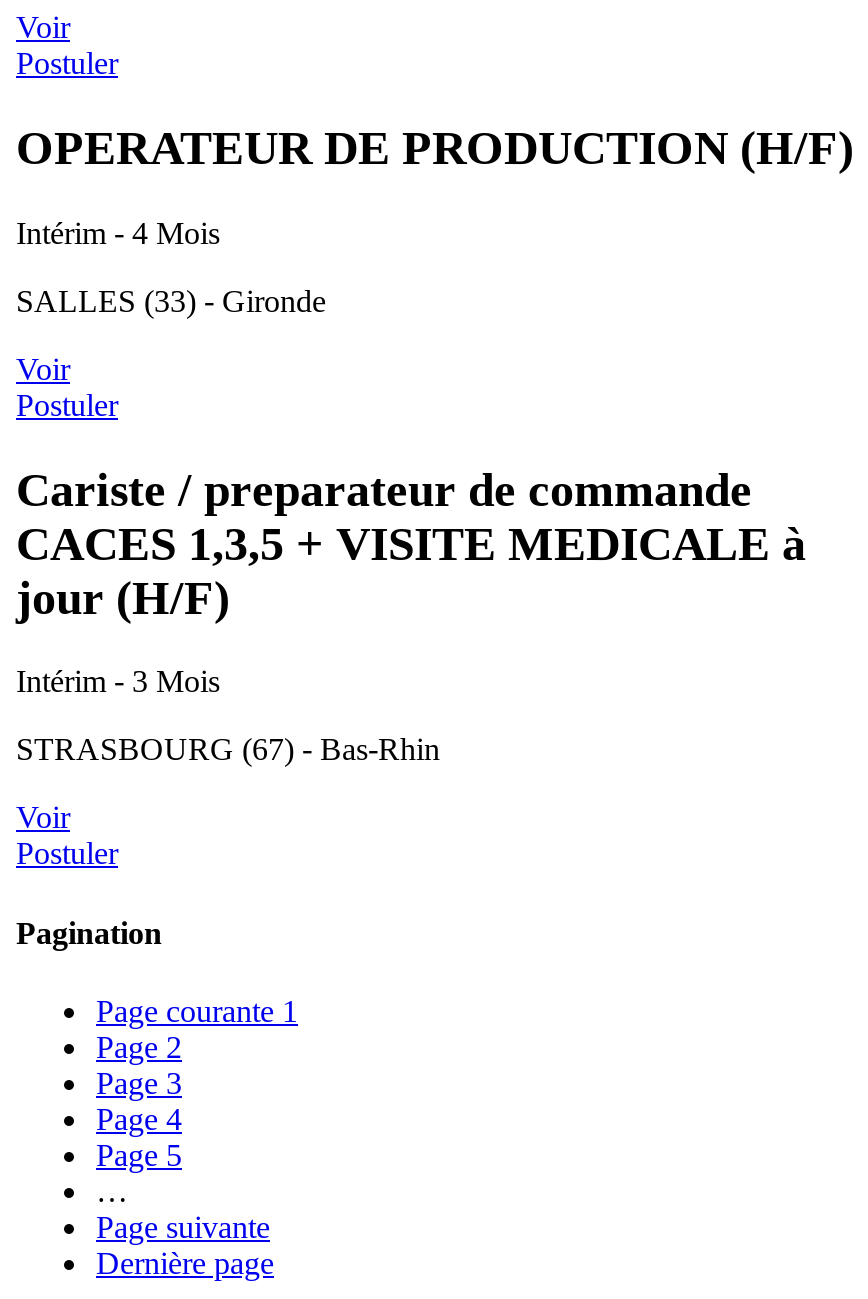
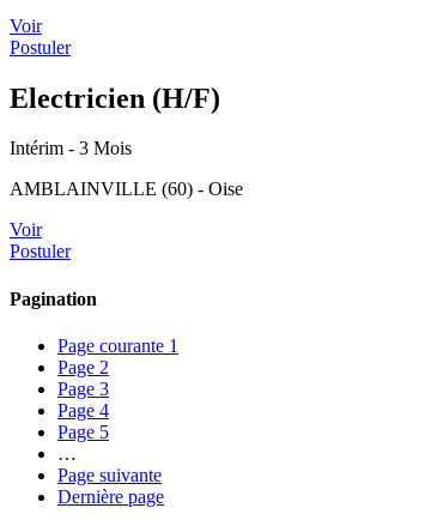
[16,121,854,623] OPERATEUR DE PRODUCTION (H/F) | Intérim - 4 Mois | SALLES (33) - Gironde | Voir | Postuler | Cariste / preparateur de commande | CACES 1,3,5 + VISITE MEDICALE à | jour (H/F) -> [10,82,220,113] Electricien (H/F)
[16,732,440,766] STRASBOURG (67) - Bas-Rhin -> [10,179,243,199] AMBLAINVILLE (60) - Oise

